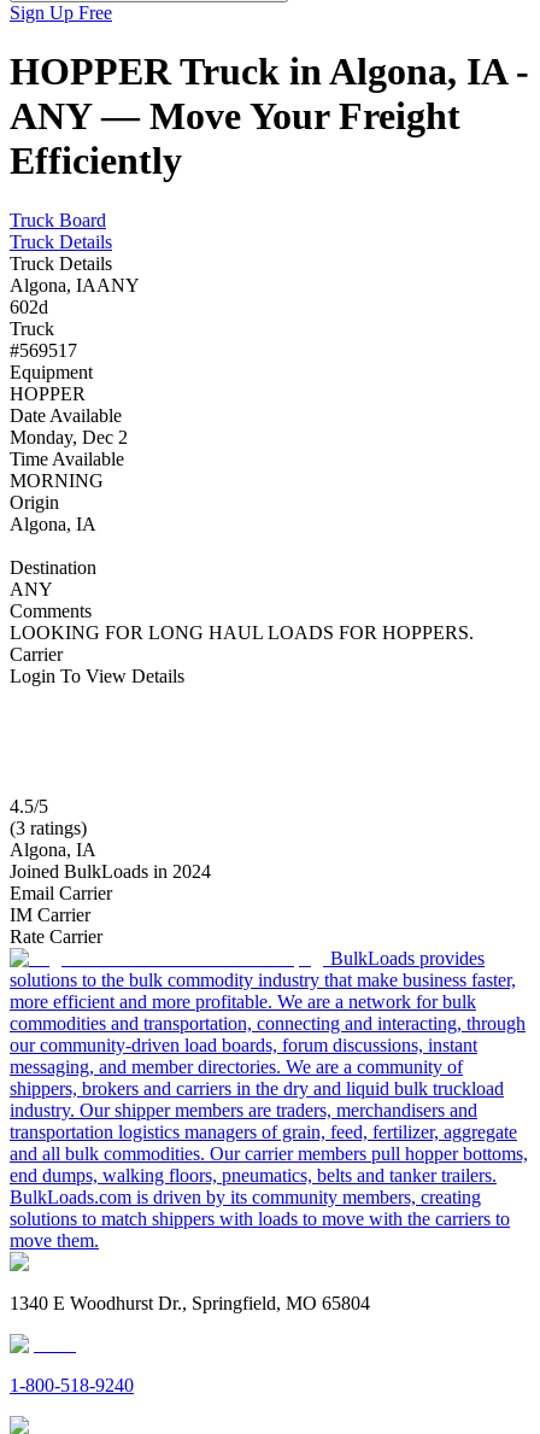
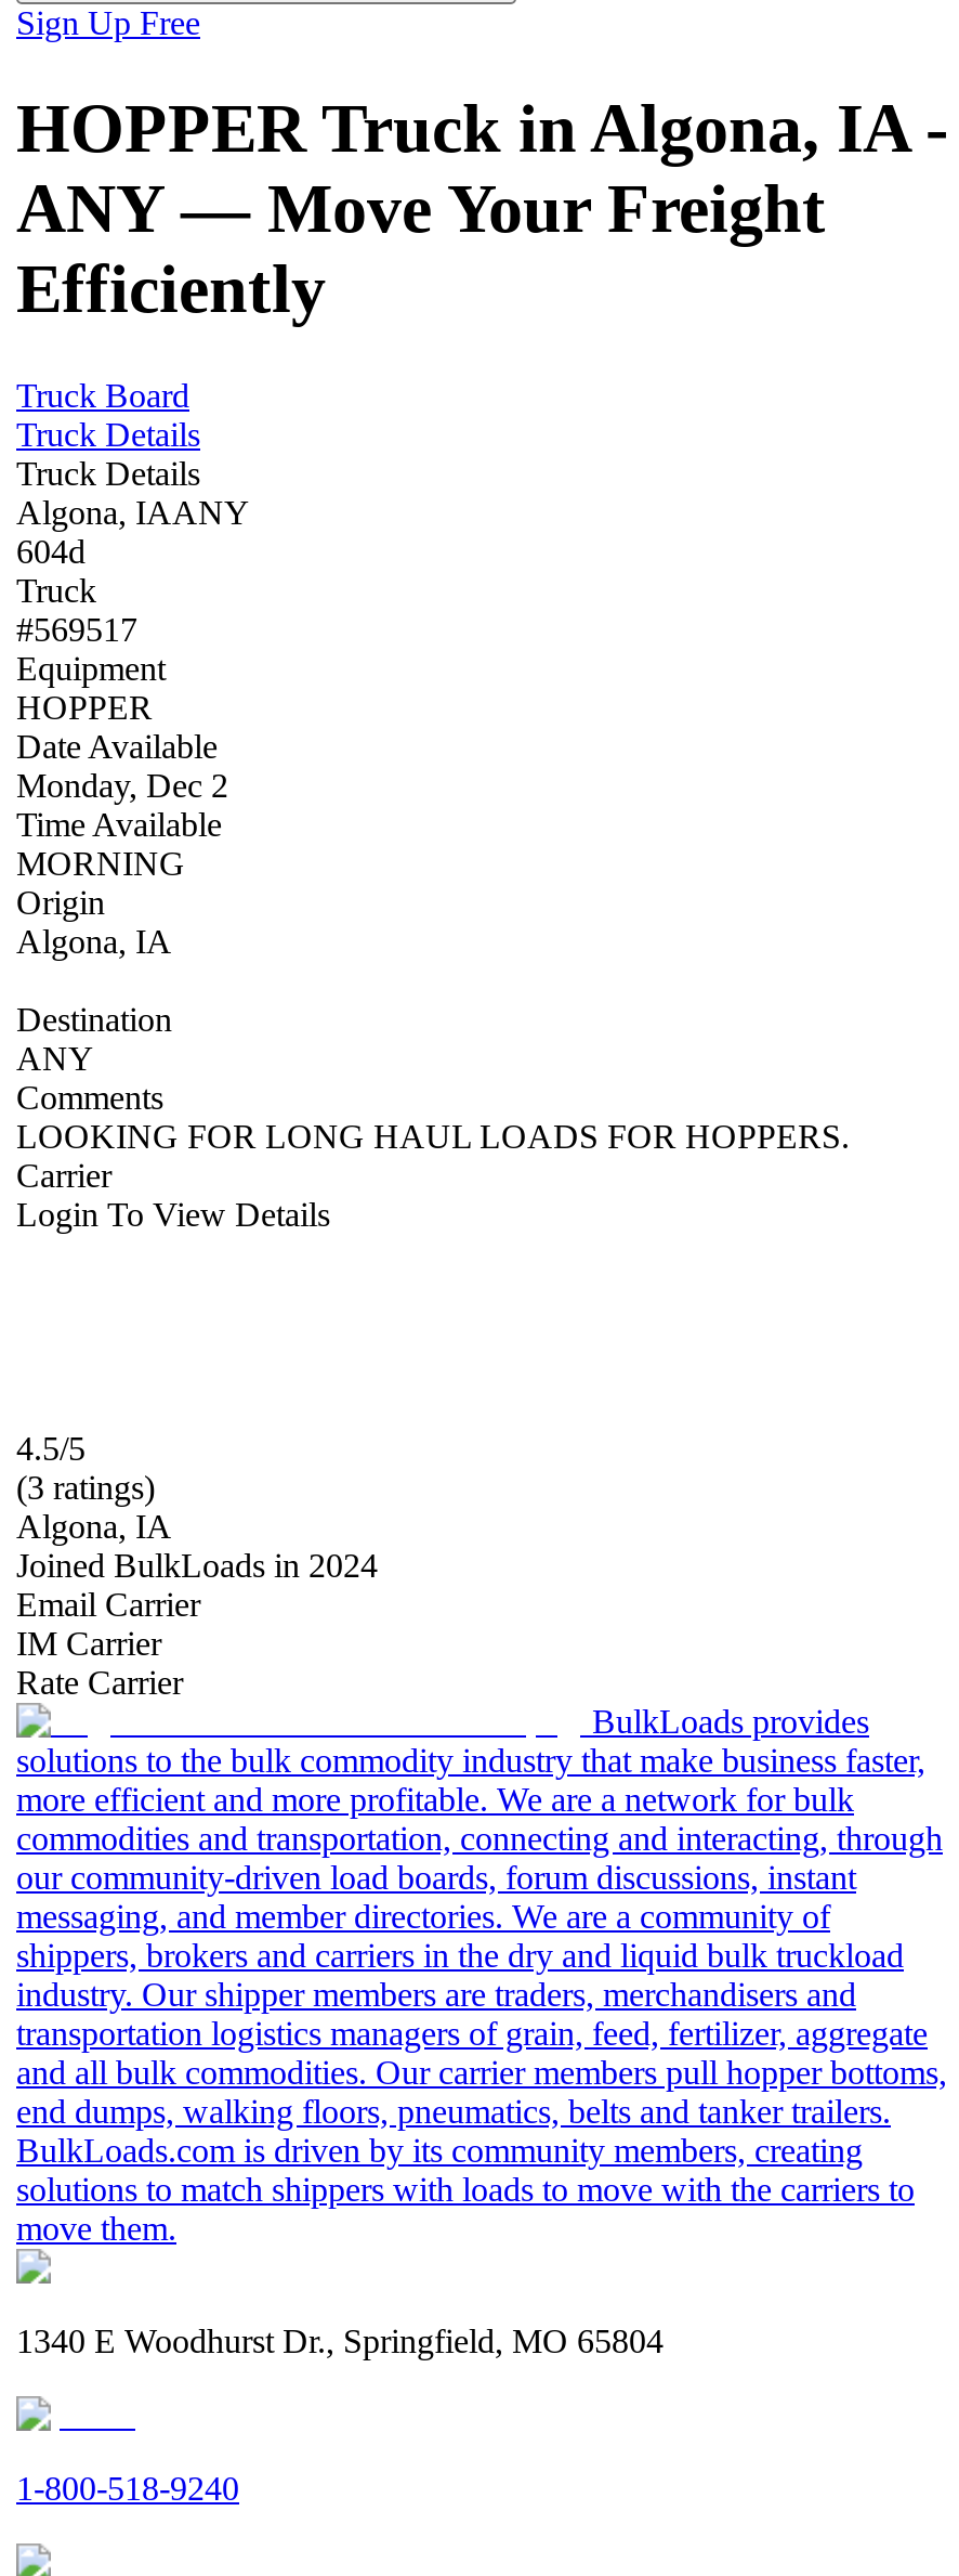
[10,297,48,317] 602d -> [16,533,86,570] 604d

